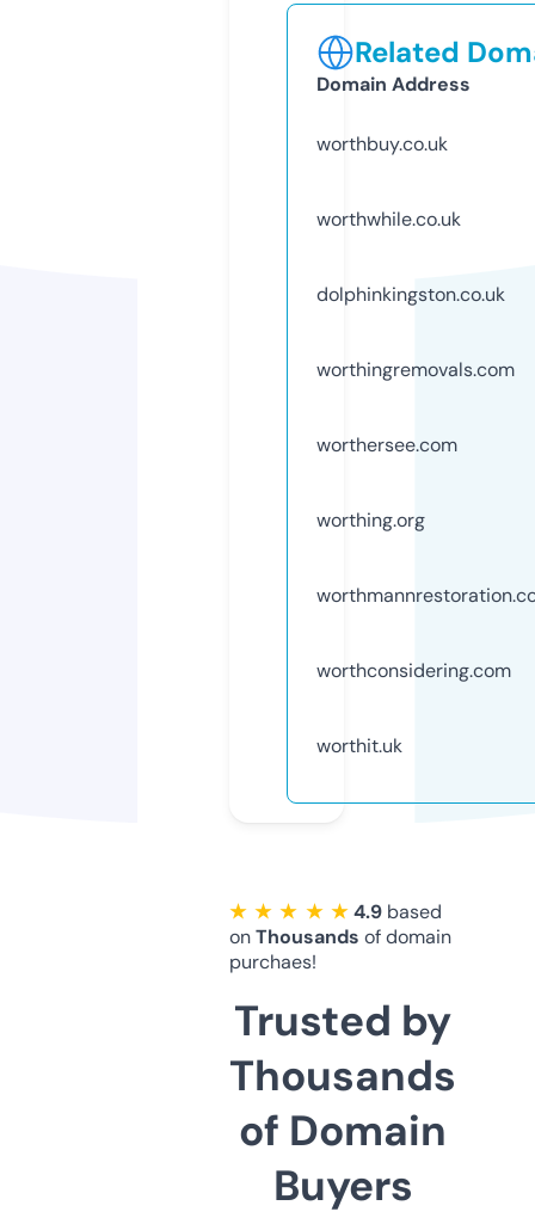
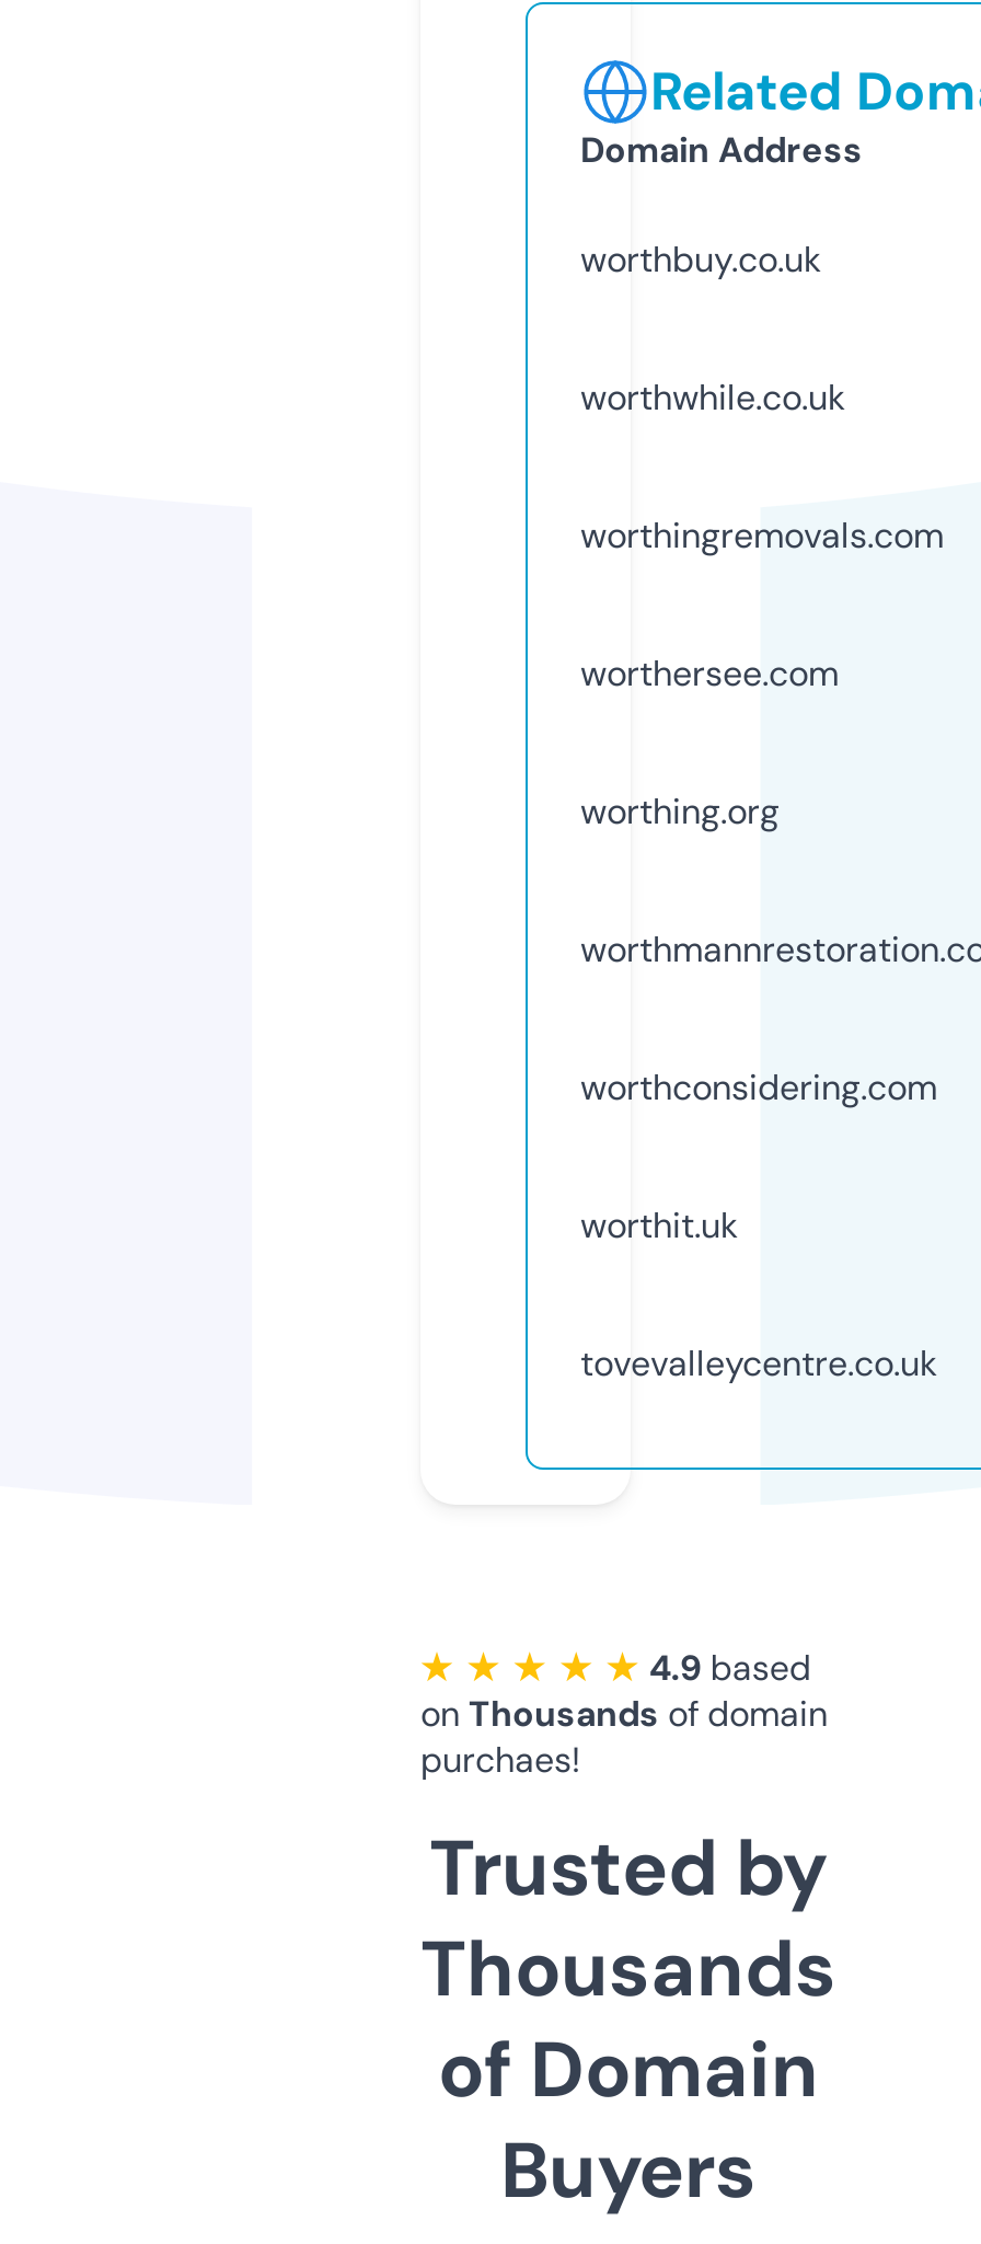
[316,282,505,307] dolphinkingston.co.uk -> none
moved [316,357,515,758] -> [580,512,944,1248]: worthingremovals.com | worthersee.com | worthing.org | worthconsidering.com | worthit.uk
none -> [580,1340,937,1386] tovevalleycentre.co.uk

